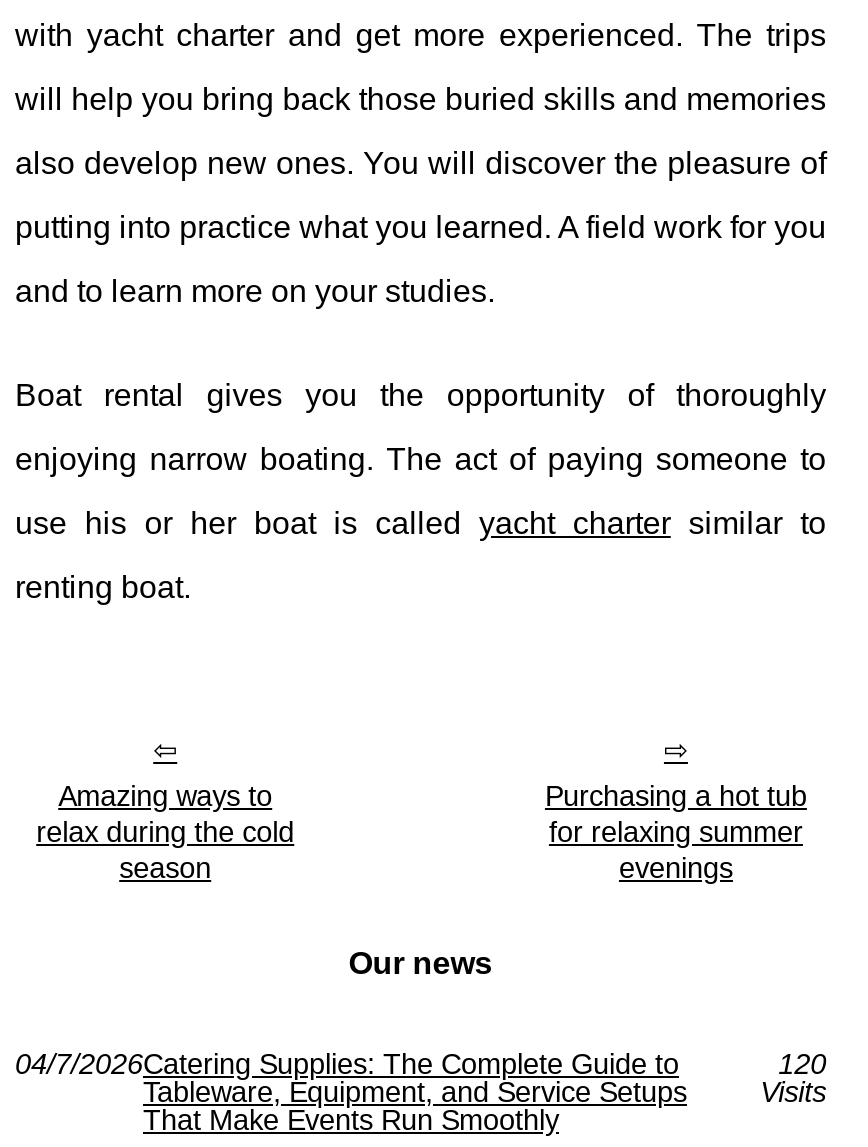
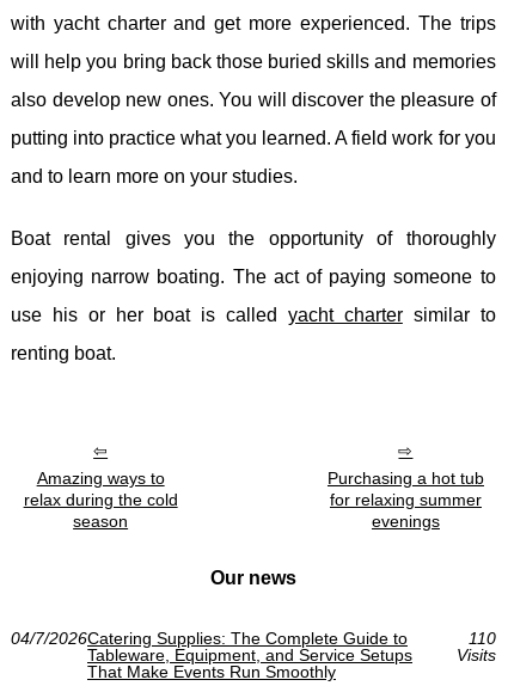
[778,1048,826,1080] 120 -> [468,628,496,648] 110

